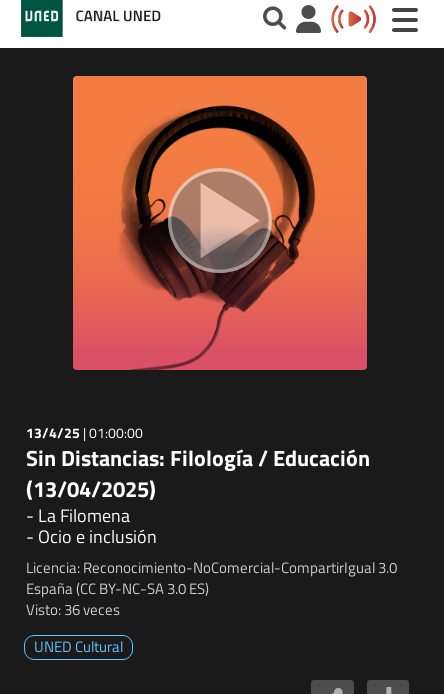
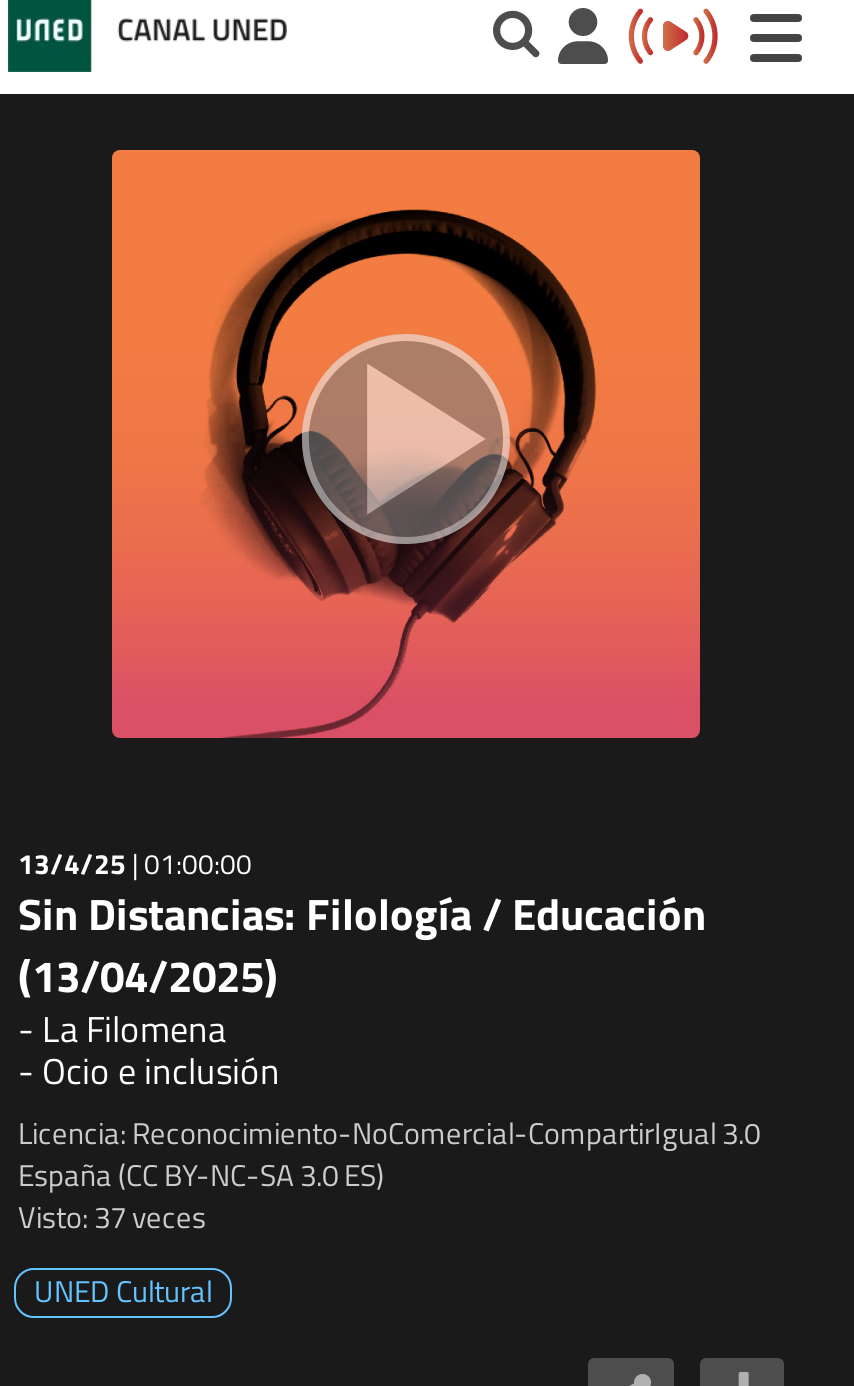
[26,598,120,621] Visto: 36 veces -> [18,1194,206,1240] Visto: 37 veces

